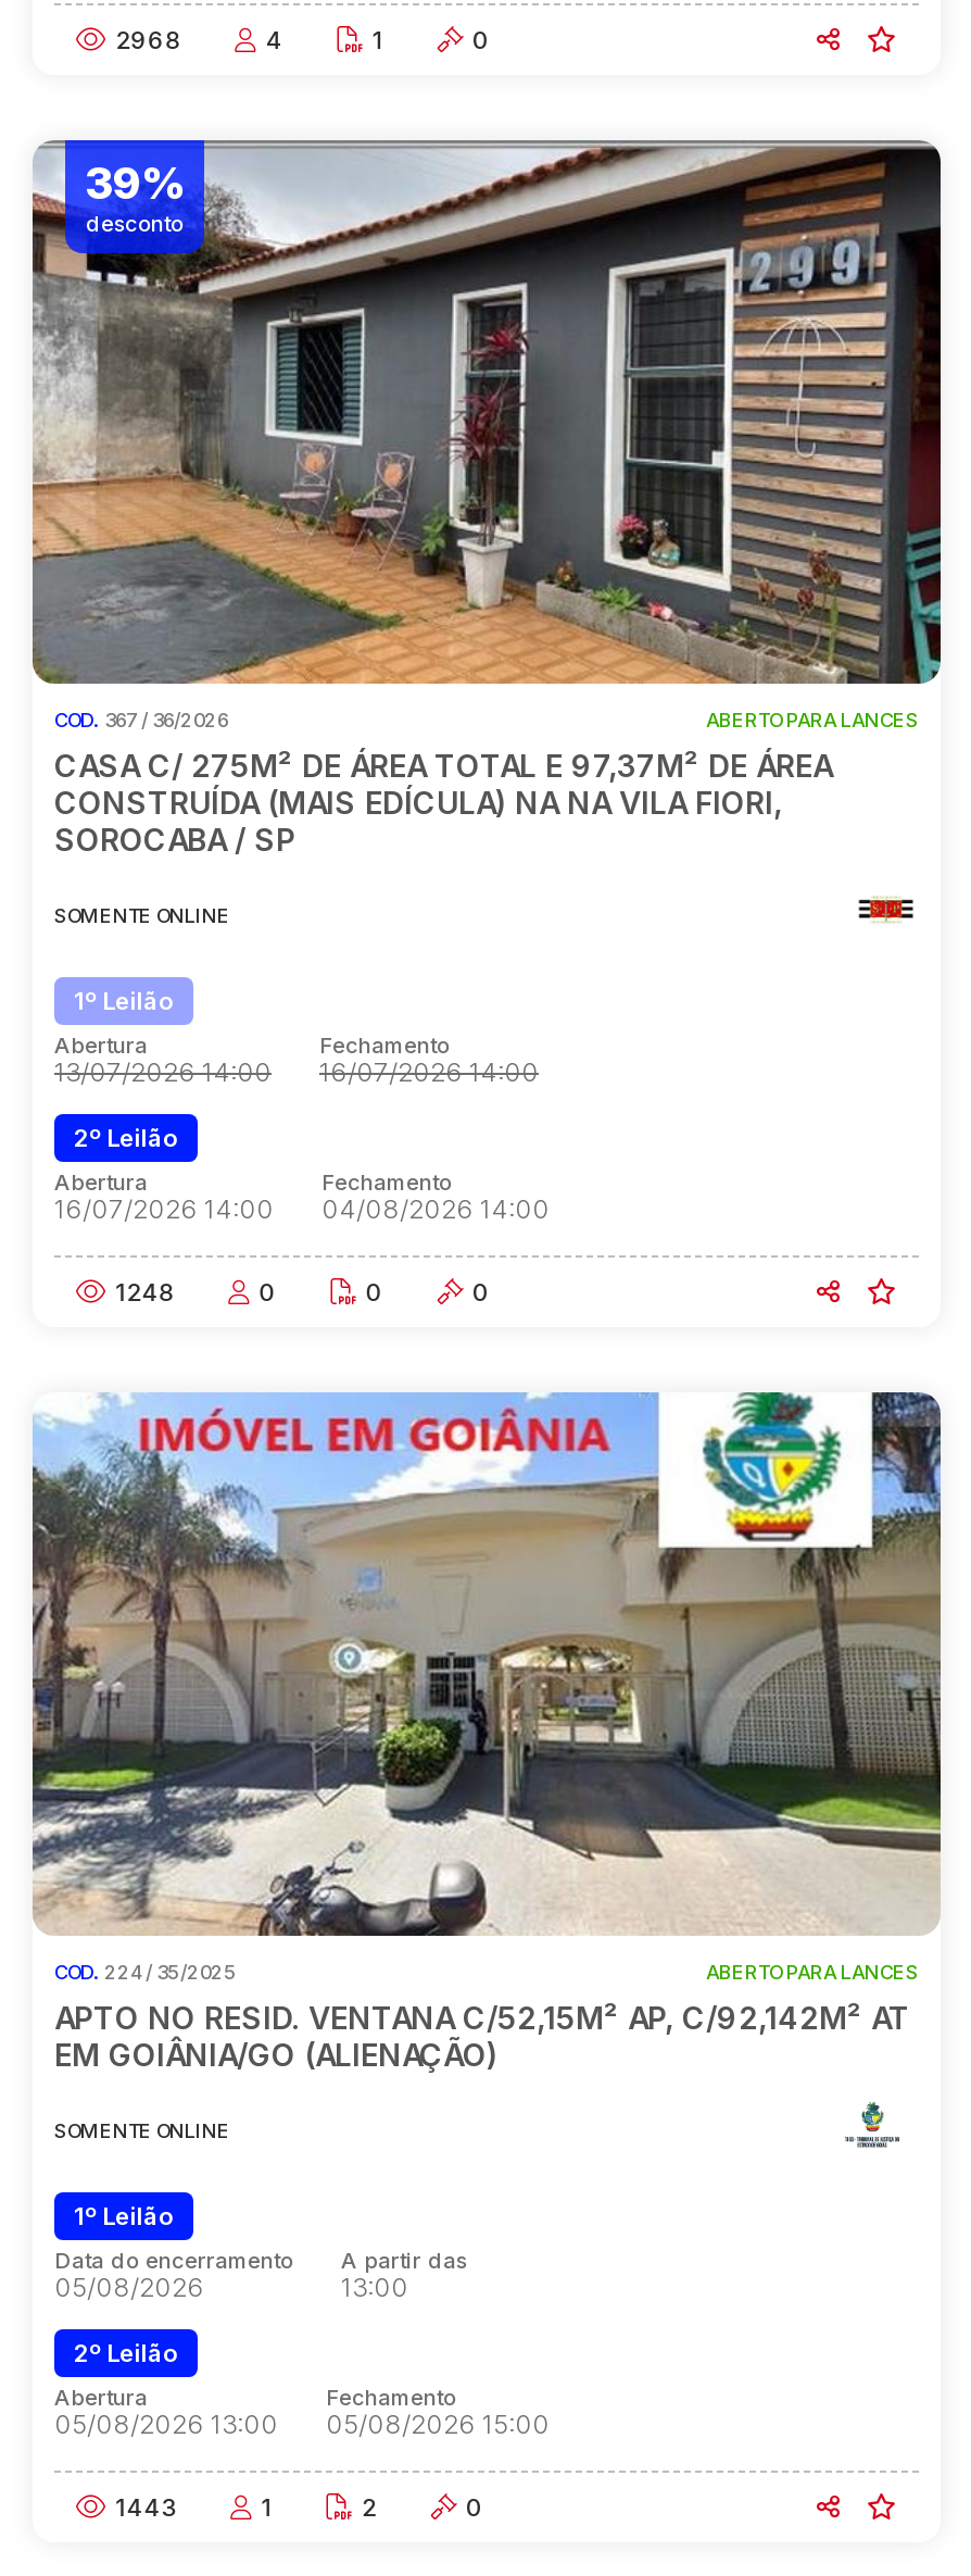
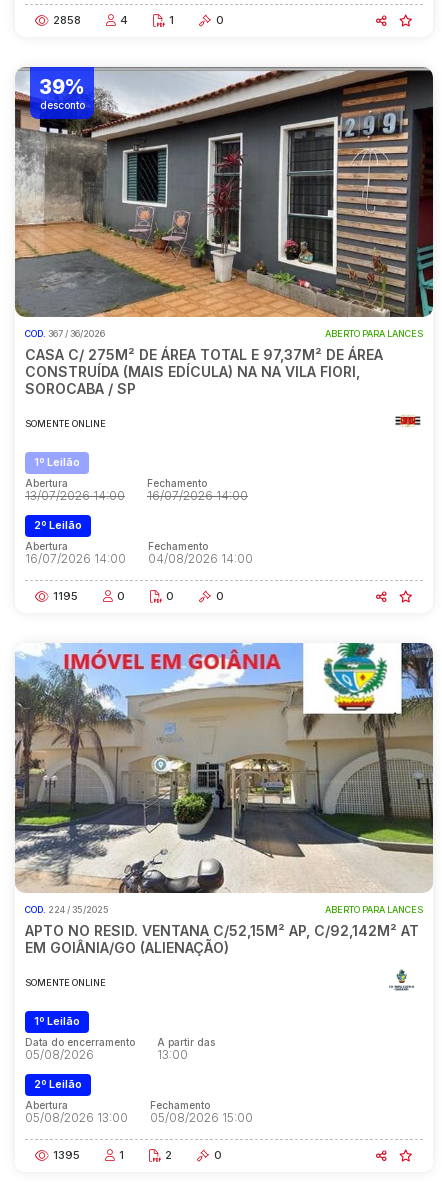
[115,24,181,54] 2968 -> [53,13,81,27] 2858
[115,1276,174,1306] 1248 -> [53,589,78,603] 1195
[115,2491,176,2522] 1443 -> [53,1148,80,1162] 1395

